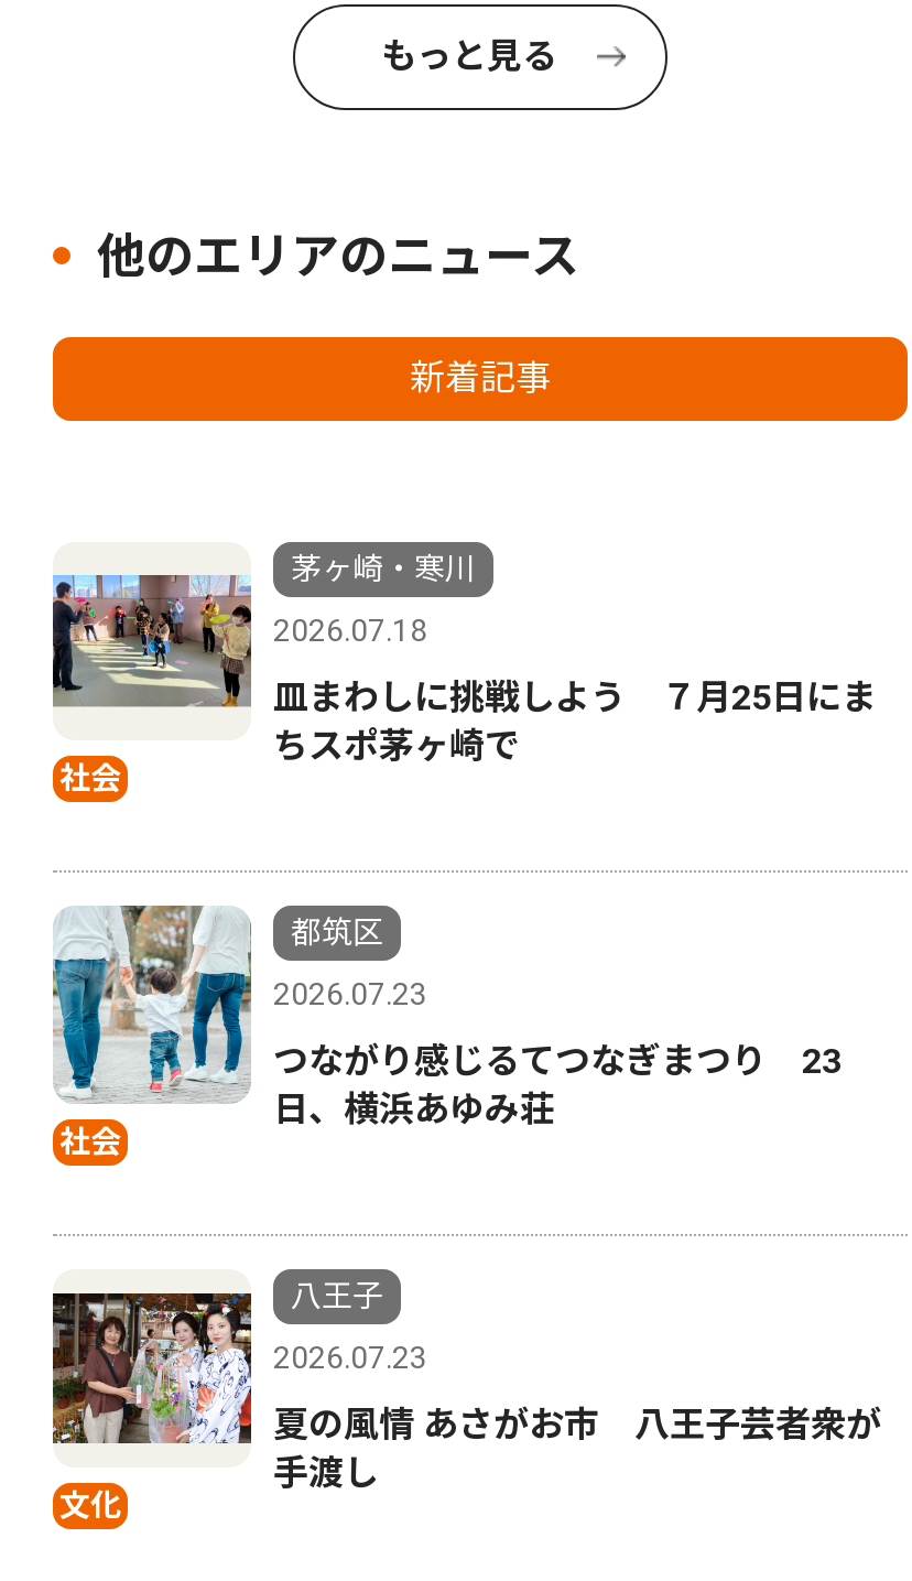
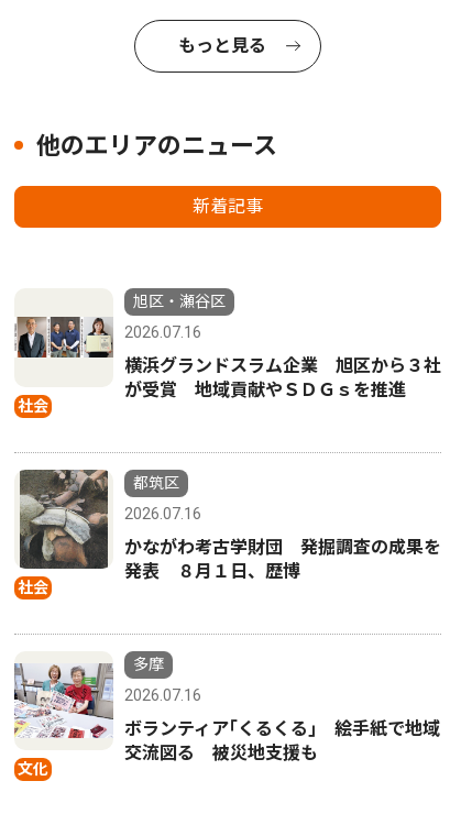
[291,551,476,586] 茅ヶ崎・寒川 -> [133,292,226,310] 旭区・瀬谷区
[51,573,427,710] [image] | 2026.07.18 -> [14,305,201,371] [image] | 2026.07.16
[273,676,877,767] 皿まわしに挑戦しよう ７月25日にま | ちスポ茅ヶ崎で -> [124,355,441,400] 横浜グランドスラム企業 旭区から３社 | が受賞 地域貢献やＳＤＧｓを推進
[51,906,427,1102] [image] | 2026.07.23 -> [15,469,201,569] [image] | 2026.07.16
[273,1040,842,1130] つながり感じるてつなぎまつり 23 | 日、横浜あゆみ荘 -> [124,537,441,582] かながわ考古学財団 発掘調査の成果を | 発表 ８月１日、歴博
[291,1278,383,1313] 八王子 -> [133,655,164,673] 多摩
[51,1291,427,1445] [image] | 2026.07.23 -> [14,663,201,738] [image] | 2026.07.16
[273,1403,881,1494] 夏の風情 あさがお市 八王子芸者衆が | 手渡し -> [124,718,440,763] ボランティア｢くるくる｣ 絵手紙で地域 | 交流図る 被災地支援も

